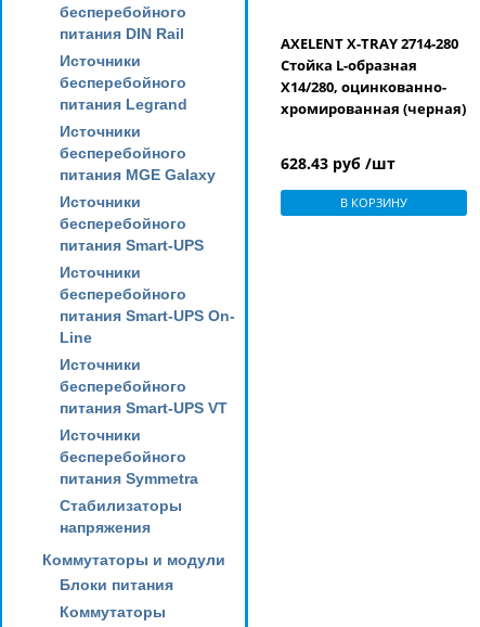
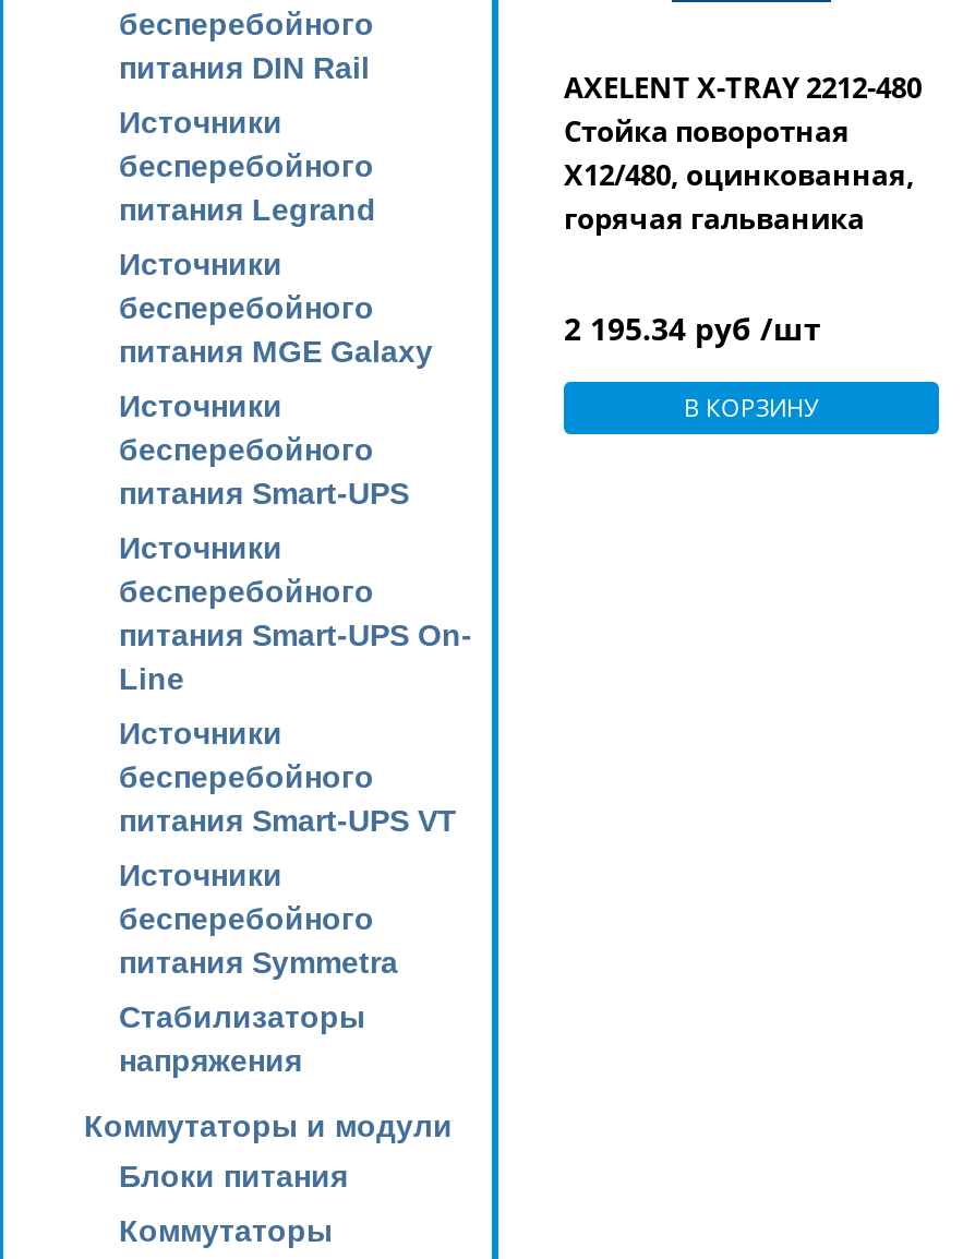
[281,34,466,118] AXELENT X-TRAY 2714-280 | Стойка L-образная | X14/280, оцинкованно- | хромированная (черная) -> [564,68,922,238] AXELENT X-TRAY 2212-480 | Стойка поворотная | X12/480, оцинкованная, | горячая гальваника
[281,153,395,174] 628.43 руб /шт -> [564,308,821,349] 2 195.34 руб /шт

